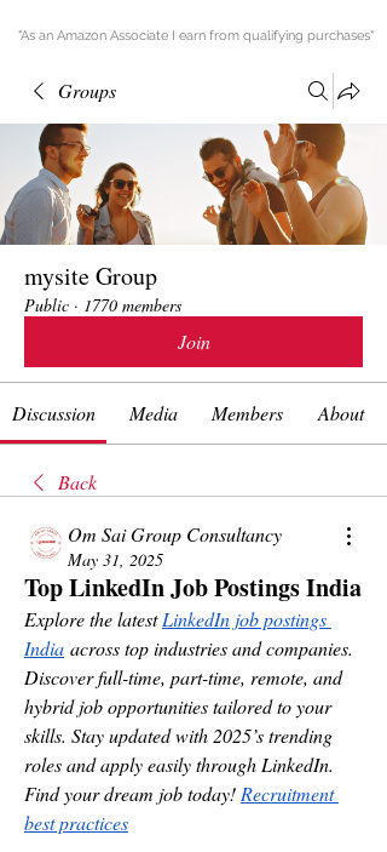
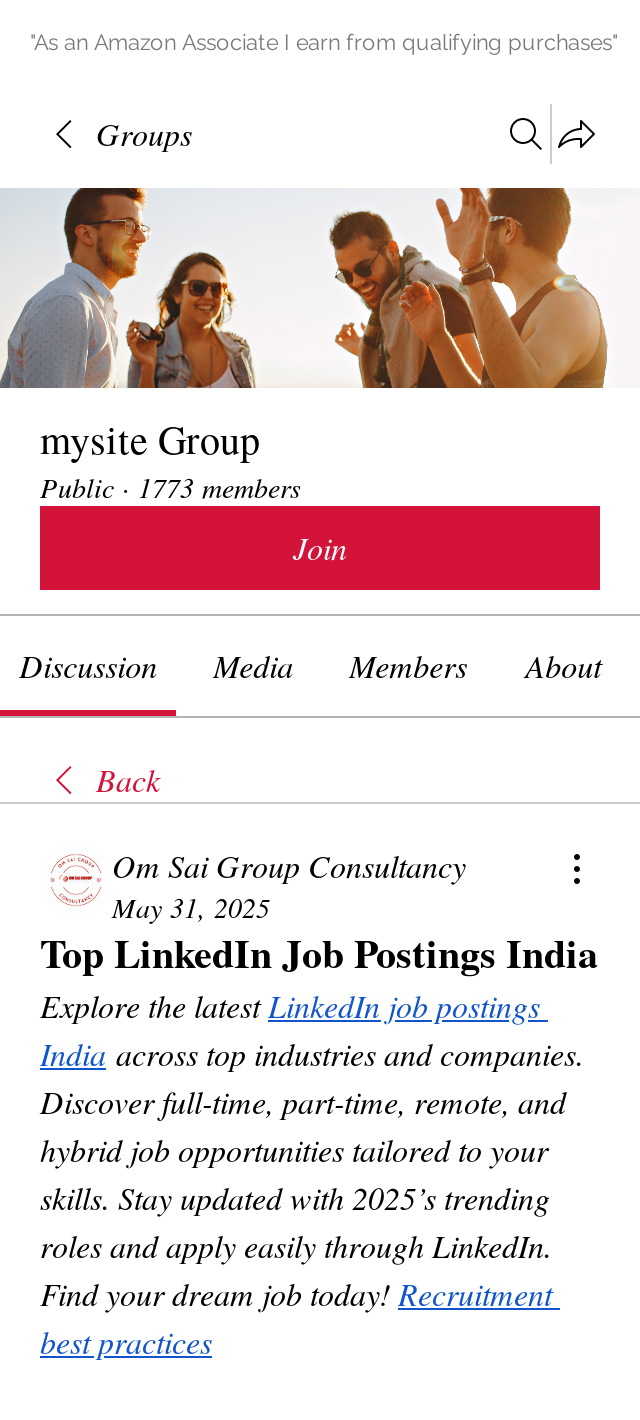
[24,293,181,316] Public · 1770 members -> [40,468,300,506] Public · 1773 members

